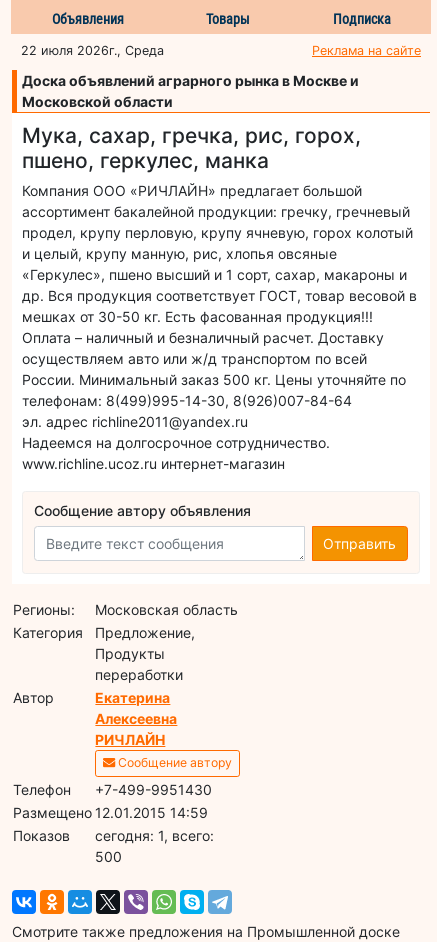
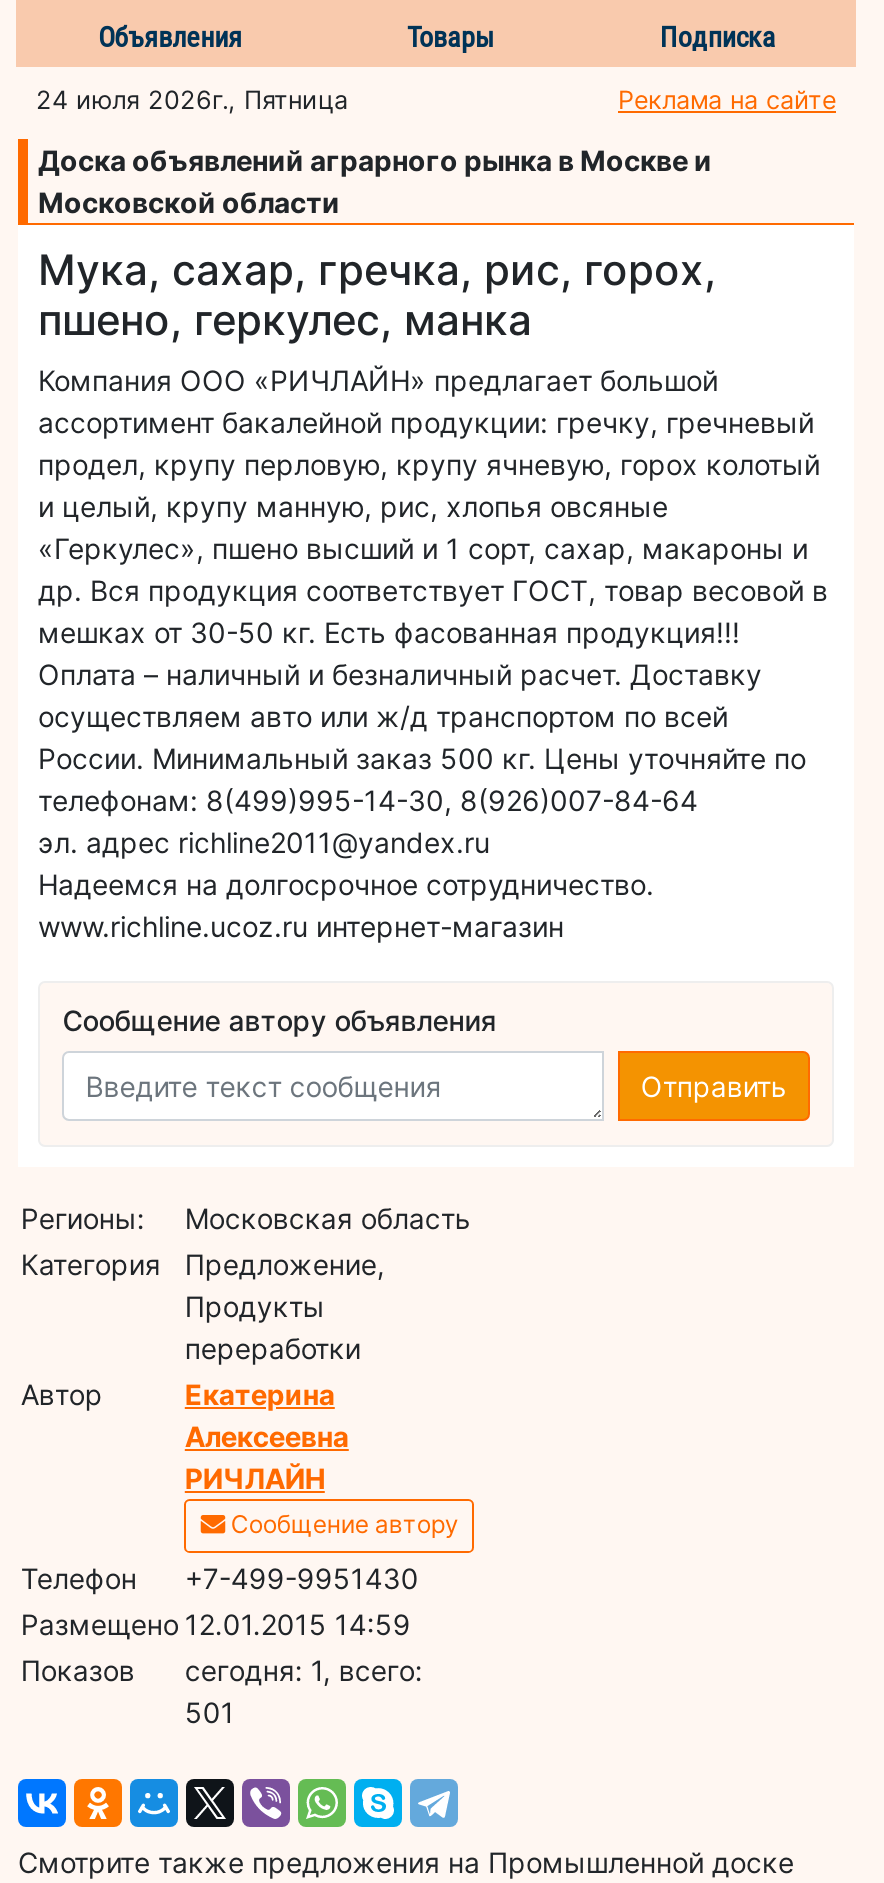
[21,43,164,58] 22 июля 2026г., Среда -> [36,84,348,114] 24 июля 2026г., Пятница
[95,848,122,865] 500 -> [185,1694,235,1728] 501

